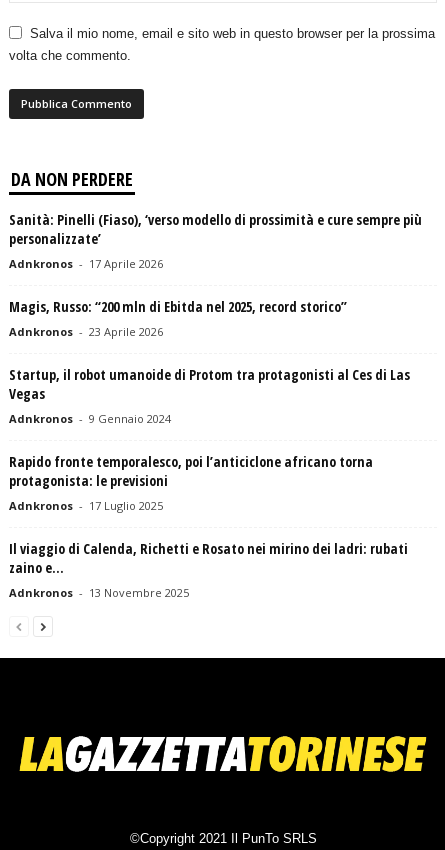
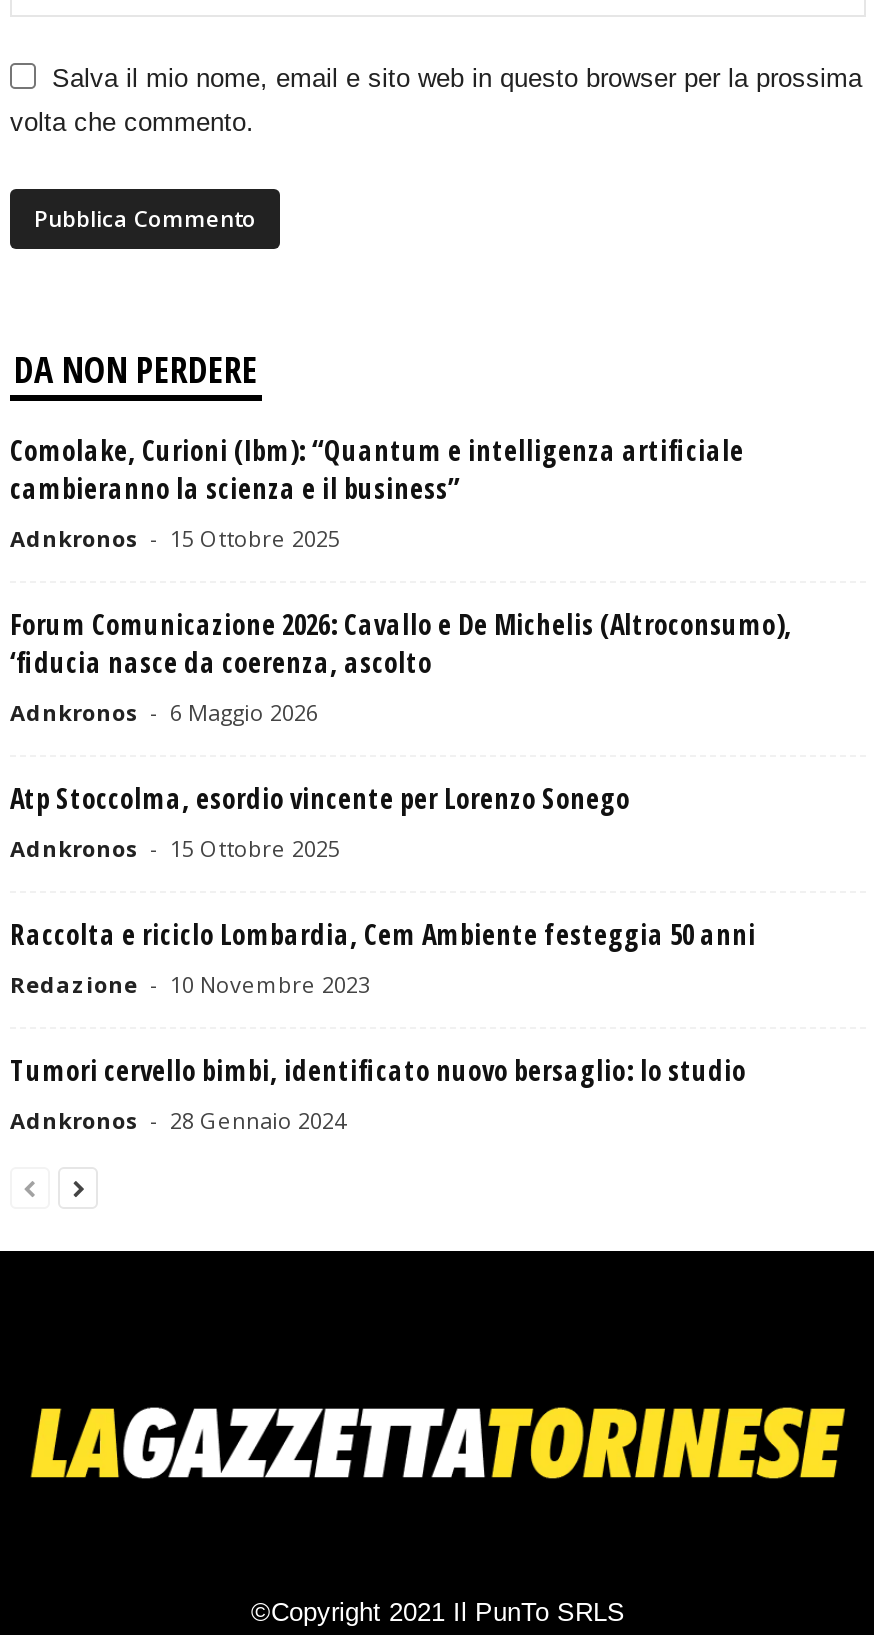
[9,210,422,271] Sanità: Pinelli (Fiaso), ‘verso modello di prossimità e cure sempre più | personalizzate’ | Adnkronos - 17 Aprile 2026 -> [10,430,744,552] Comolake, Curioni (Ibm): “Quantum e intelligenza artificiale | cambieranno la scienza e il business” | Adnkronos - 15 Ottobre 2025
[9,297,347,339] Magis, Russo: “200 mln di Ebitda nel 2025, record storico” | Adnkronos - 23 Aprile 2026 -> [10,604,792,726] Forum Comunicazione 2026: Cavallo e De Michelis (Altroconsumo), | ‘fiducia nasce da coerenza, ascolto | Adnkronos - 6 Maggio 2026
[9,365,410,426] Startup, il robot umanoide di Protom tra protagonisti al Ces di Las | Vegas | Adnkronos - 9 Gennaio 2024 -> [10,778,630,862] Atp Stoccolma, esordio vincente per Lorenzo Sonego | Adnkronos - 15 Ottobre 2025
[9,452,373,513] Rapido fronte temporalesco, poi l’anticiclone africano torna | protagonista: le previsioni | Adnkronos - 17 Luglio 2025 -> [10,914,756,998] Raccolta e riciclo Lombardia, Cem Ambiente festeggia 50 anni | Redazione - 10 Novembre 2023
[9,539,408,600] Il viaggio di Calenda, Richetti e Rosato nei mirino dei ladri: rubati | zaino e... | Adnkronos - 13 Novembre 2025 -> [10,1050,746,1134] Tumori cervello bimbi, identificato nuovo bersaglio: lo studio | Adnkronos - 28 Gennaio 2024

